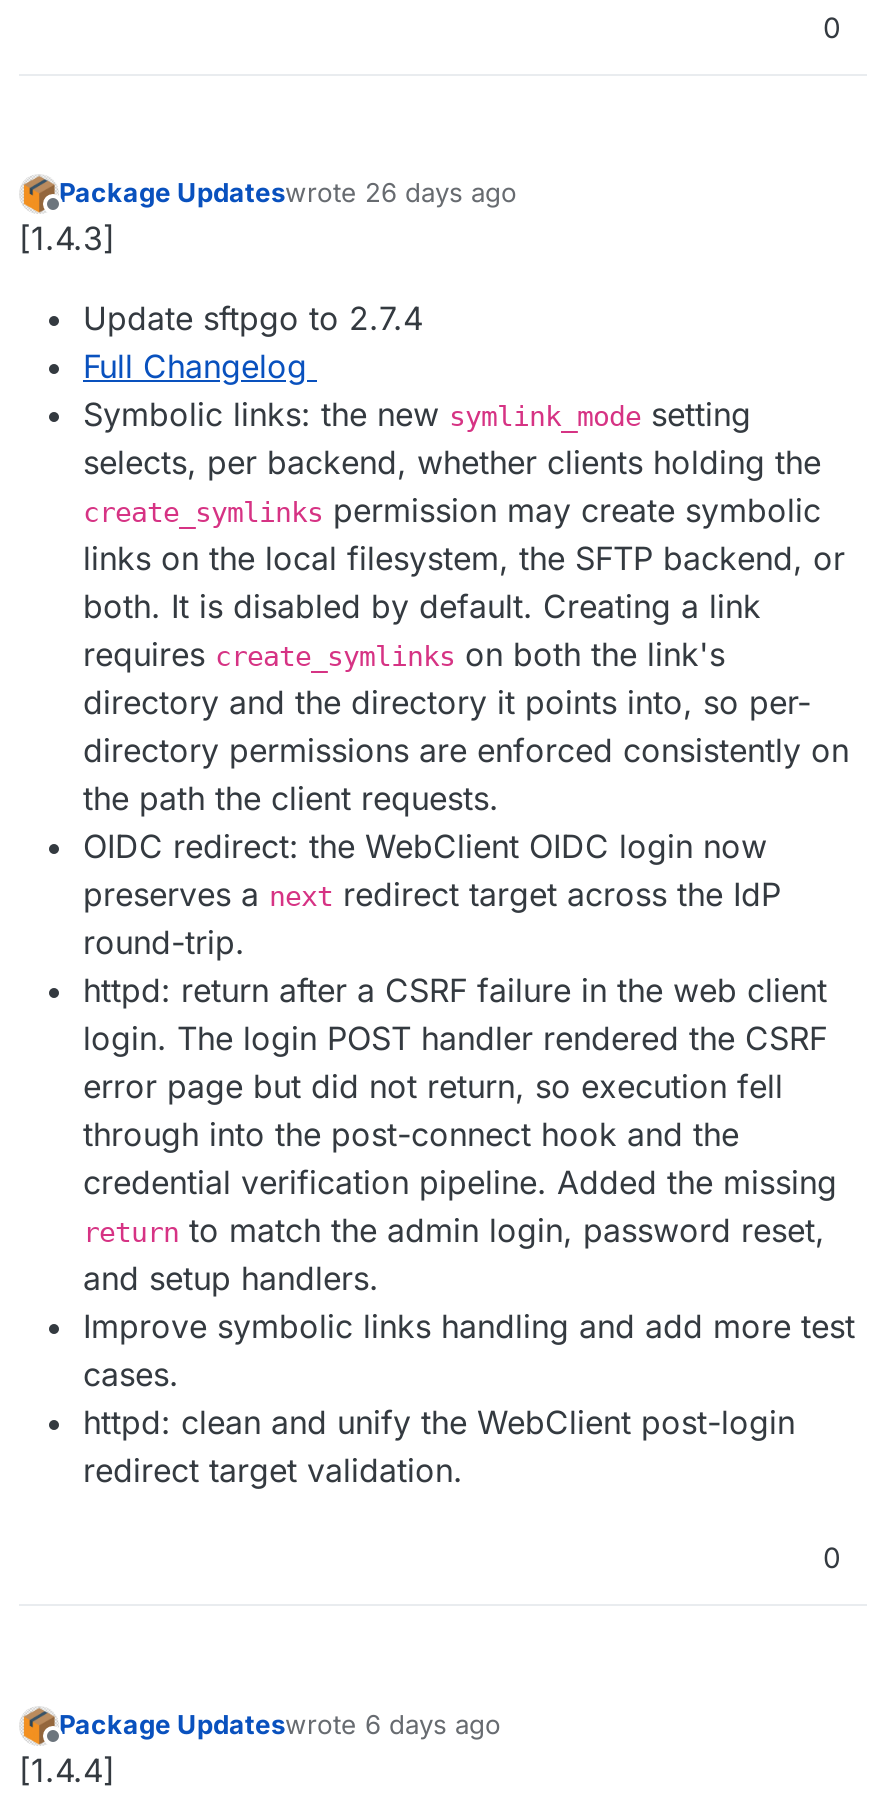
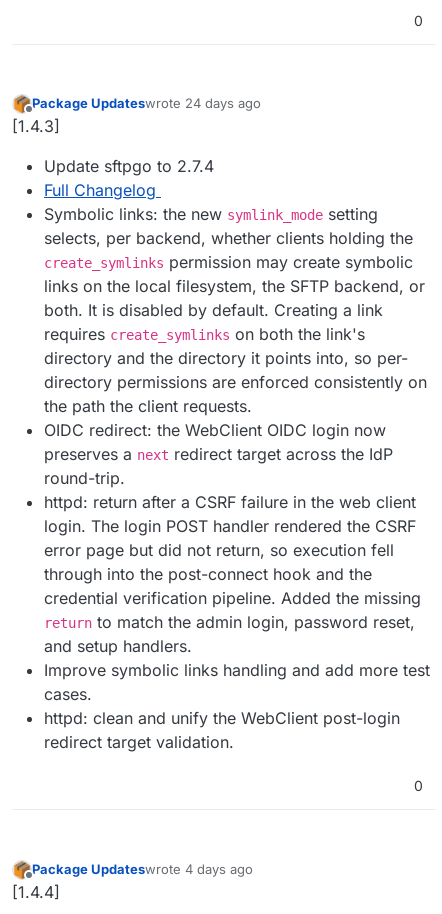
[59,177,517,209] Package Updateswrote 26 days ago -> [32,95,261,111] Package Updateswrote 24 days ago
[59,1708,501,1740] Package Updateswrote 6 days ago -> [32,861,253,877] Package Updateswrote 4 days ago

